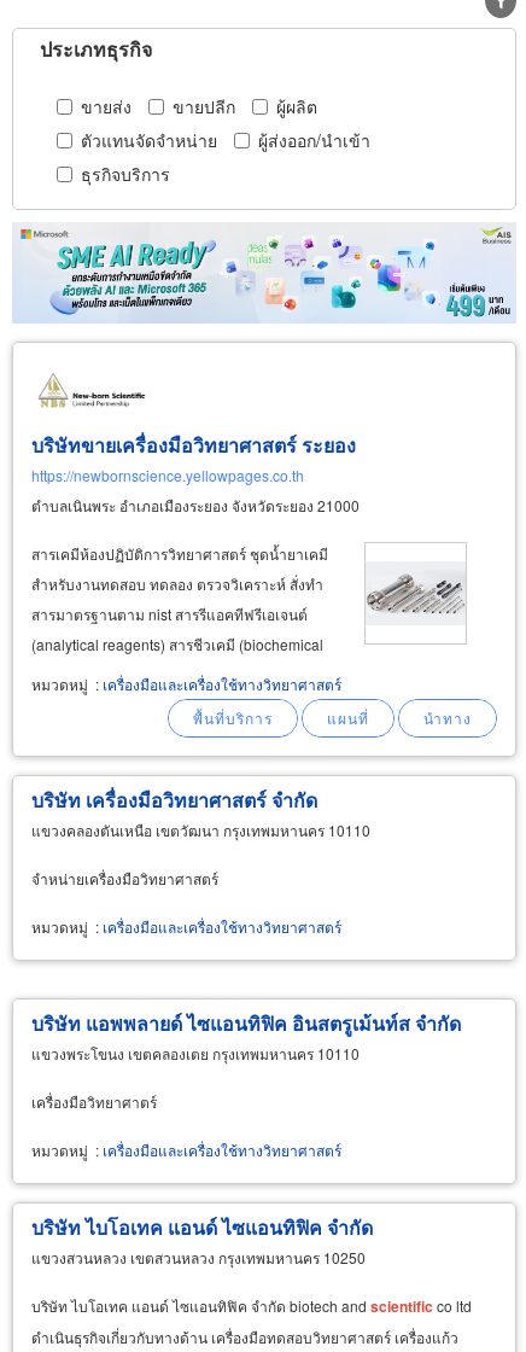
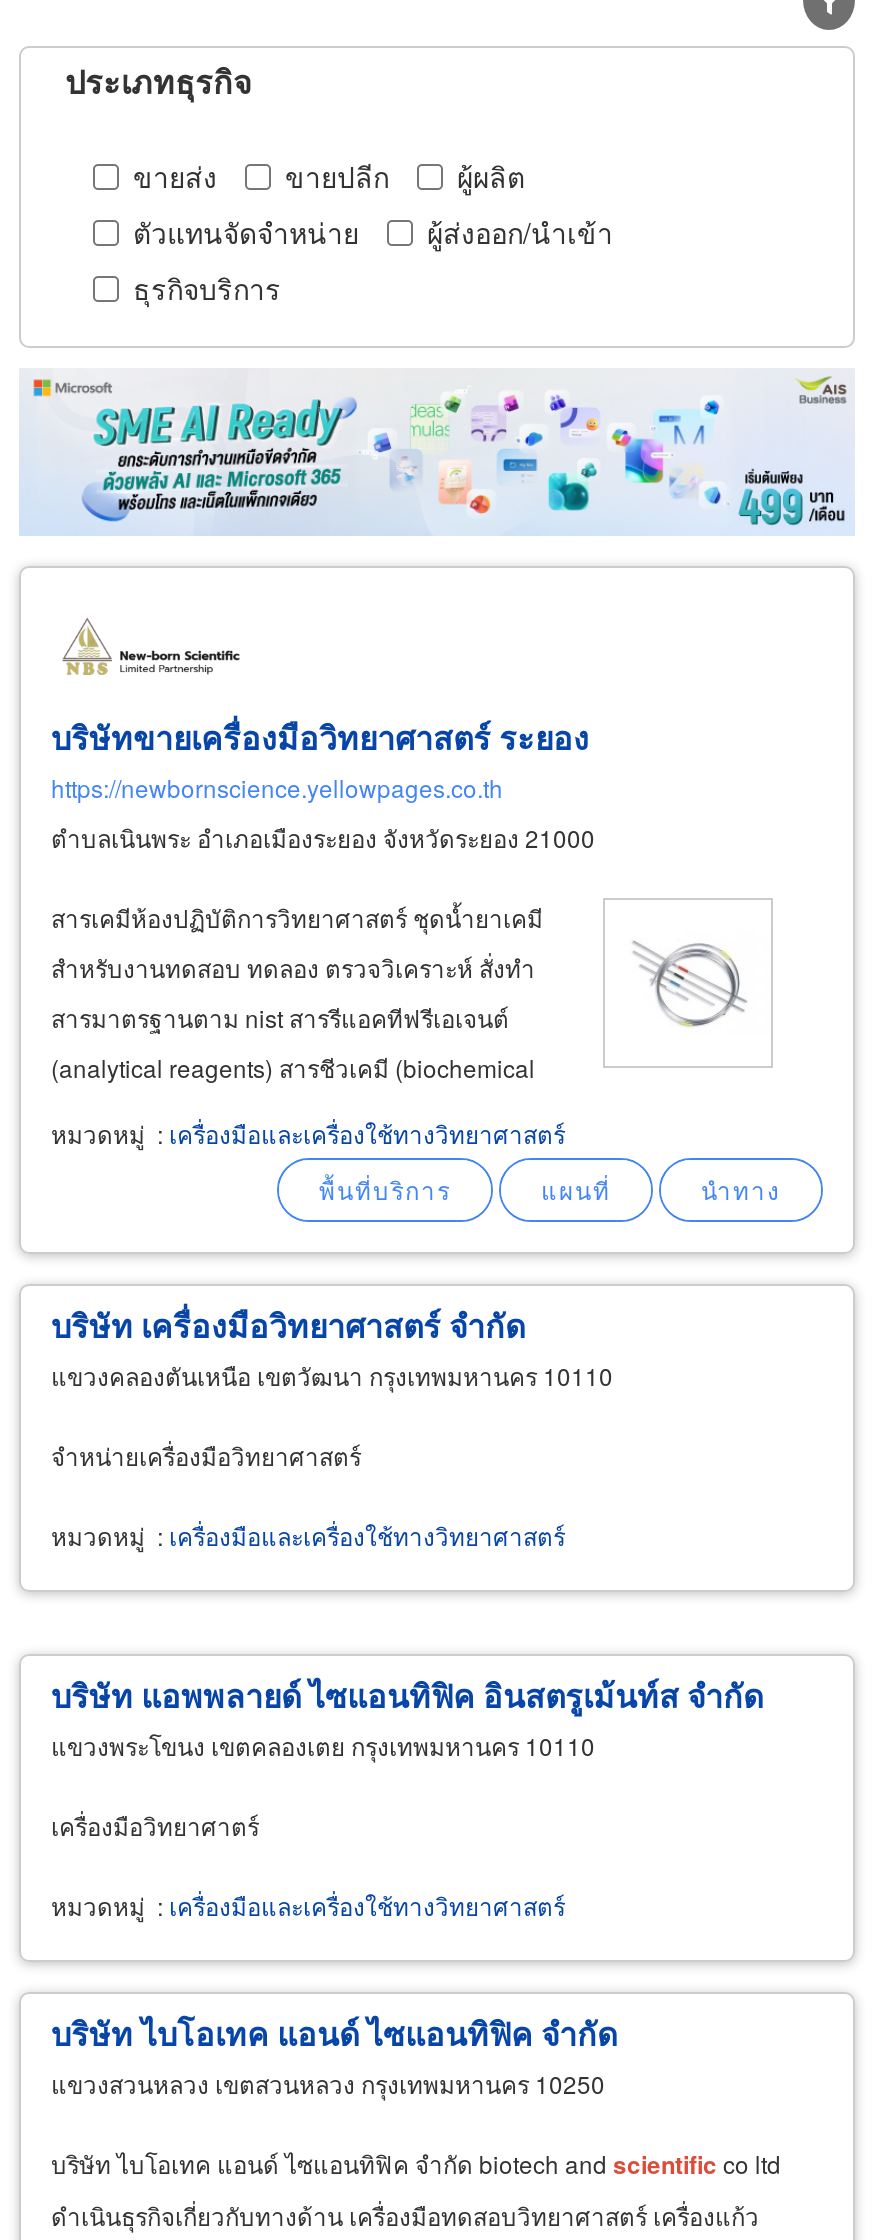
[366,566,466,619] [image] -> [607,940,769,1028] [image]

